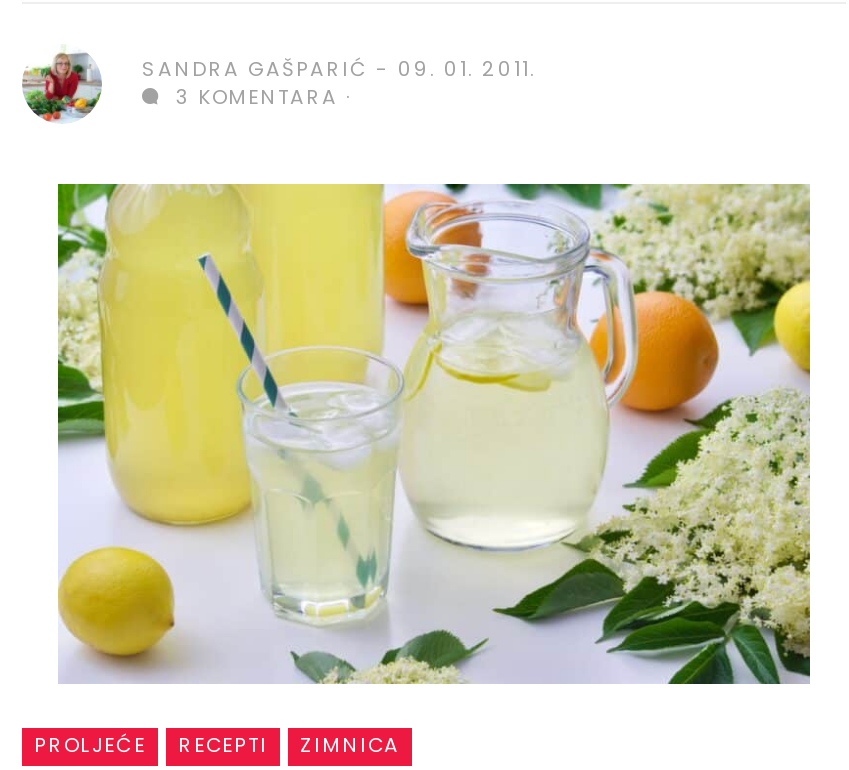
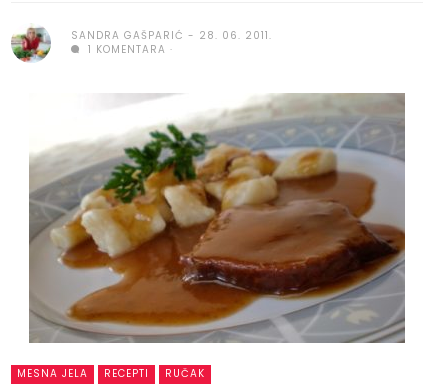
[168,53,536,111] 09. 01. 2011. | 3 KOMENTARA -> [84,27,272,56] 28. 06. 2011. | 1 KOMENTARA
[34,182,812,760] [image] | PROLJEĆE -> [17,93,406,380] [image] | MESNA JELA
[300,730,400,760] ZIMNICA -> [165,365,205,380] RUČAK

